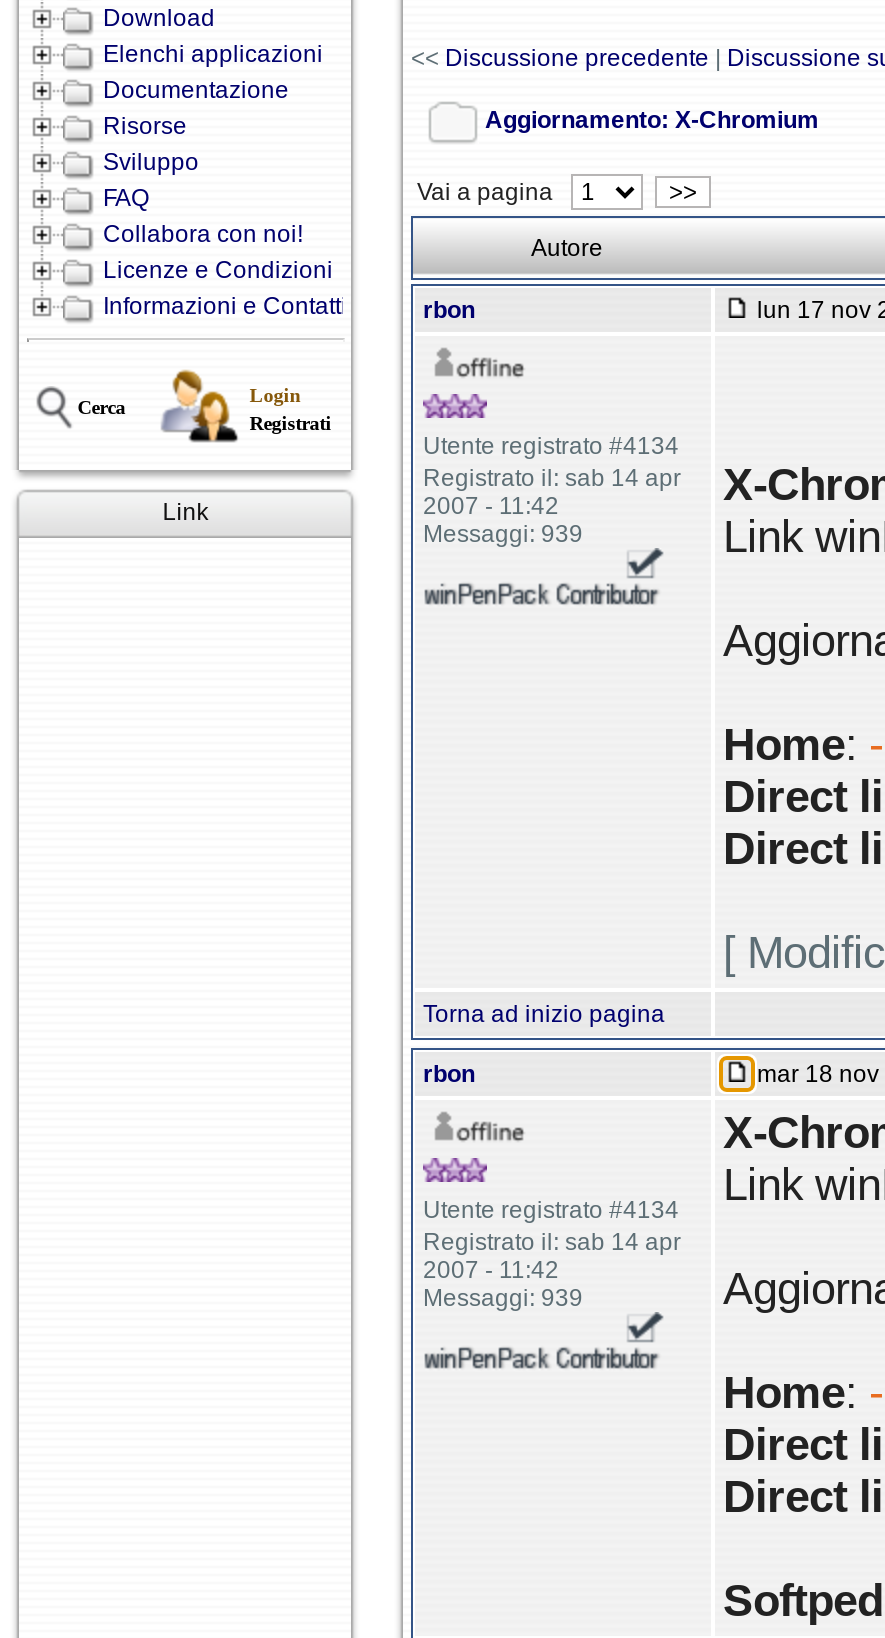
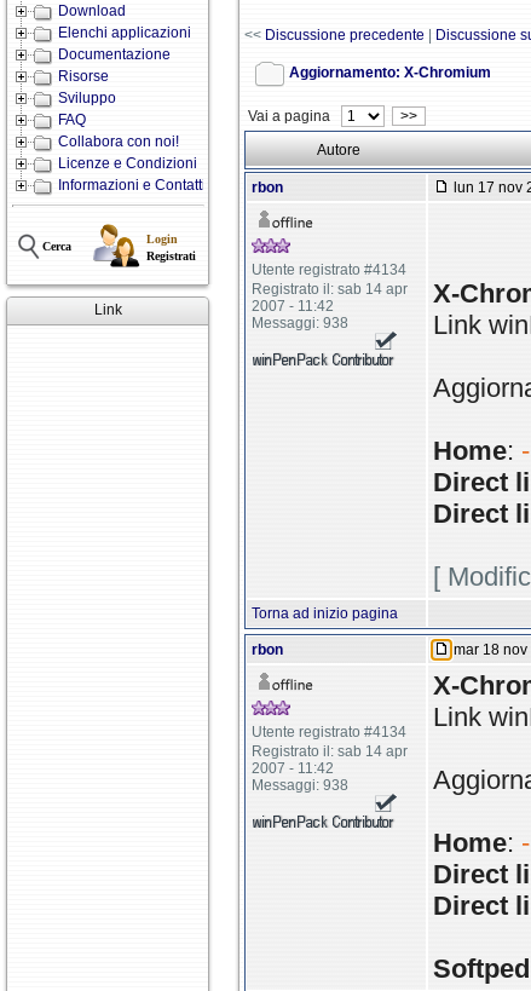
[423,520,583,548] Messaggi: 939 -> [252,315,348,332] Messaggi: 938
[423,1284,583,1312] Messaggi: 939 -> [252,777,348,794] Messaggi: 938

